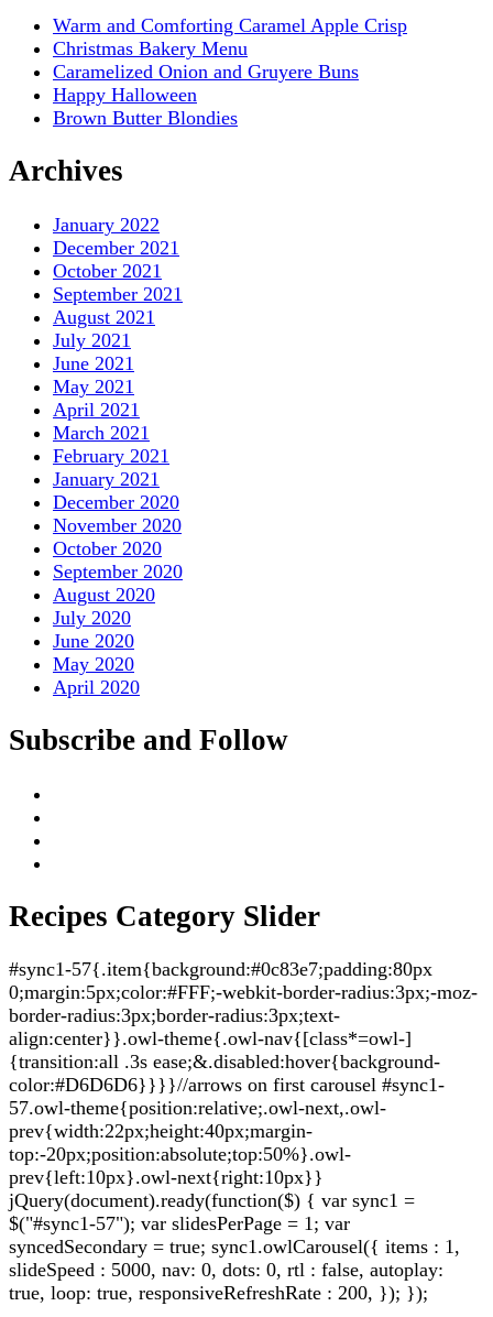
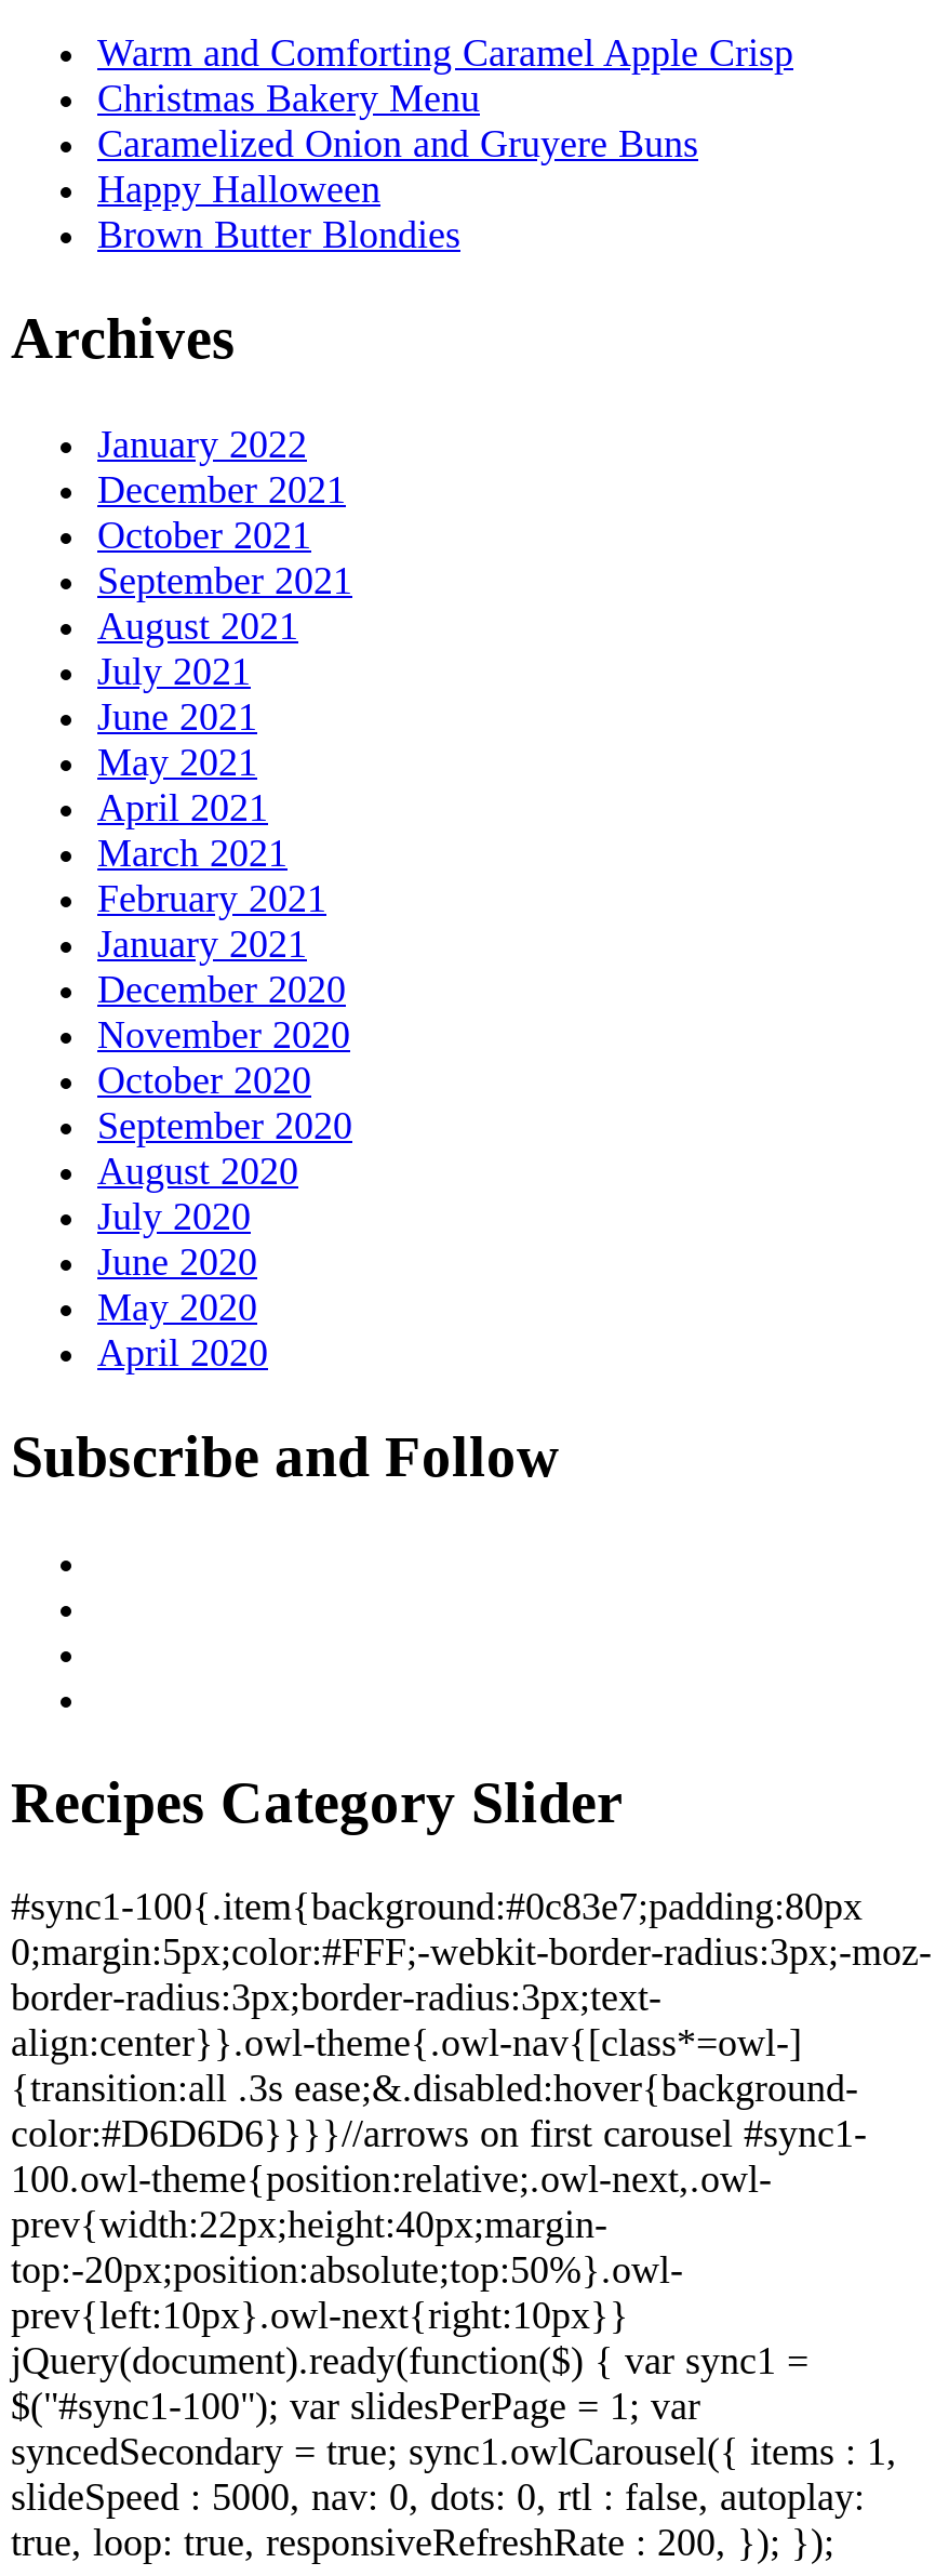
[9,959,432,981] #sync1-57{.item{background:#0c83e7;padding:80px -> [11,1886,863,1929] #sync1-100{.item{background:#0c83e7;padding:80px
[9,1097,386,1119] 57.owl-theme{position:relative;.owl-next,.owl- -> [11,2159,772,2202] 100.owl-theme{position:relative;.owl-next,.owl-
[9,1213,350,1235] $("#sync1-57"); var slidesPerPage = 1; var -> [11,2386,700,2429] $("#sync1-100"); var slidesPerPage = 1; var

